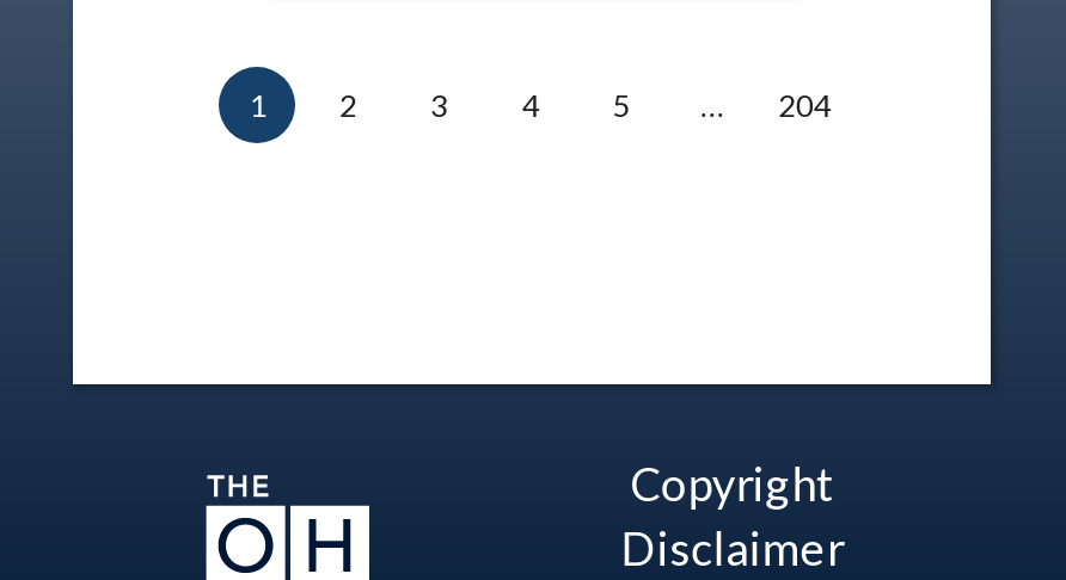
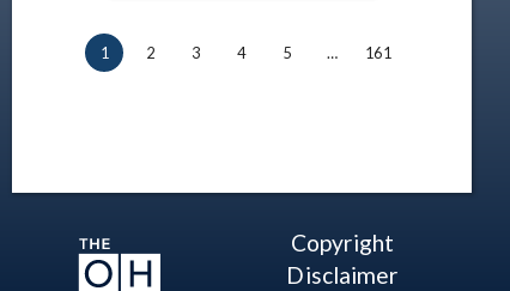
[778,85,830,124] 204 -> [365,43,391,62] 161

